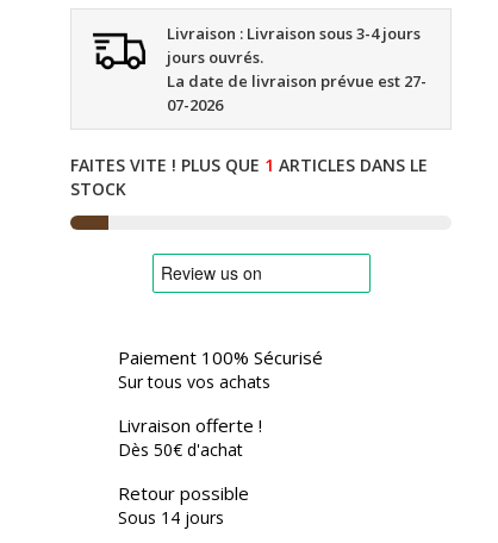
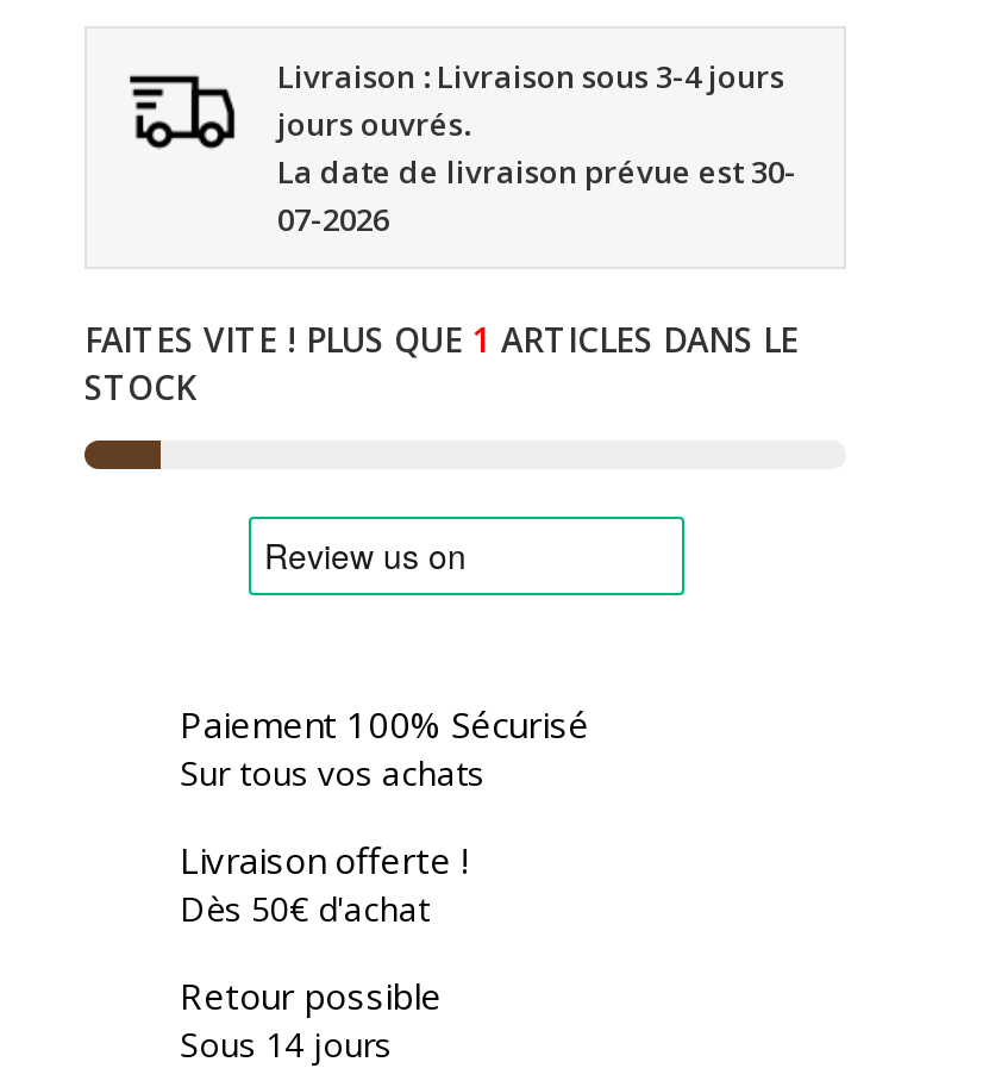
[167,70,427,92] La date de livraison prévue est 27- -> [277,150,796,193] La date de livraison prévue est 30-

